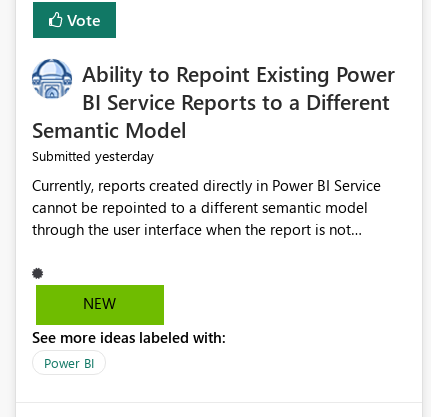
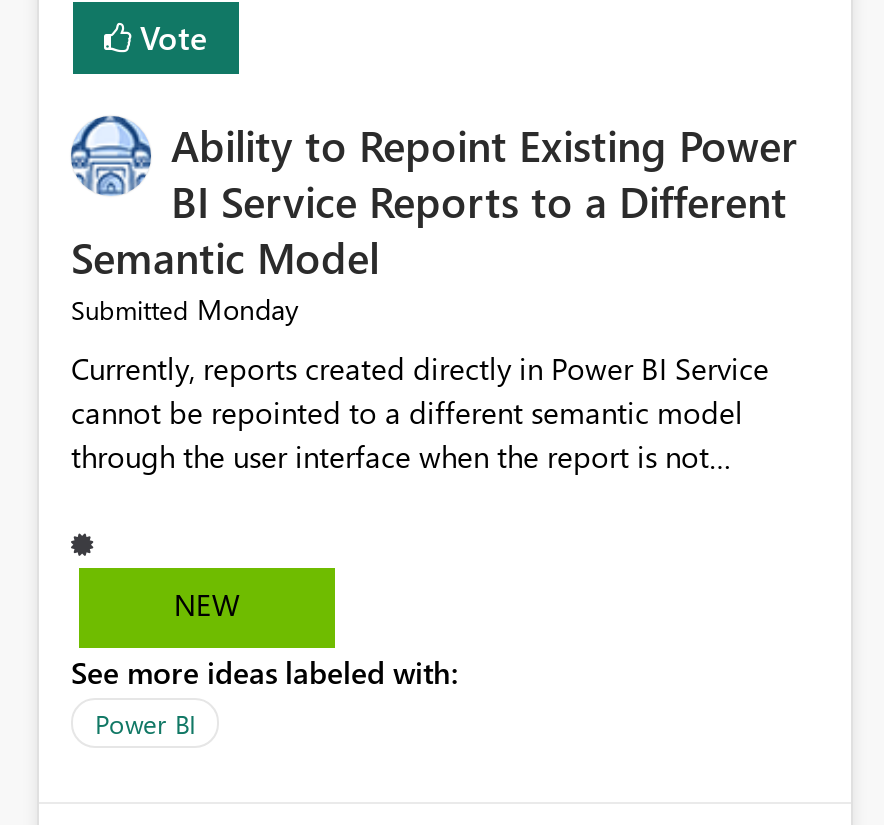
[32,146,154,165] Submitted yesterday -> [71,291,299,329] Submitted Monday

